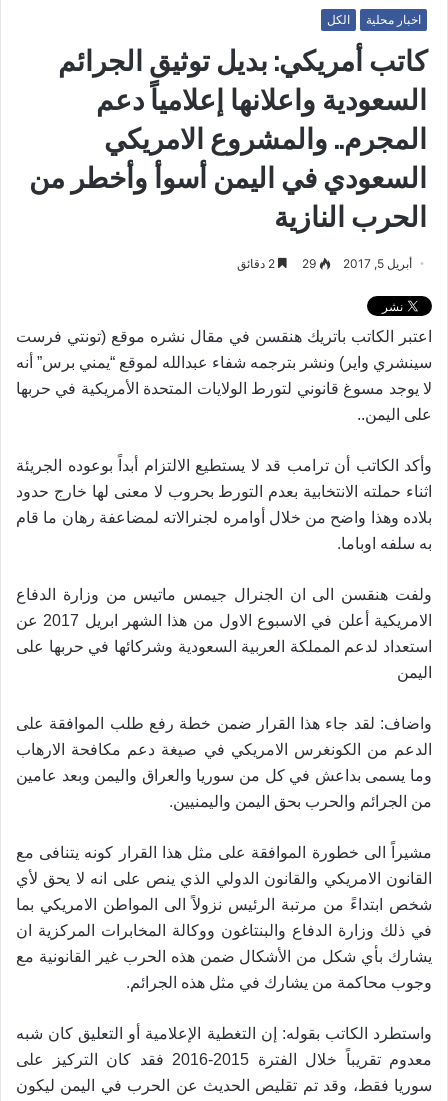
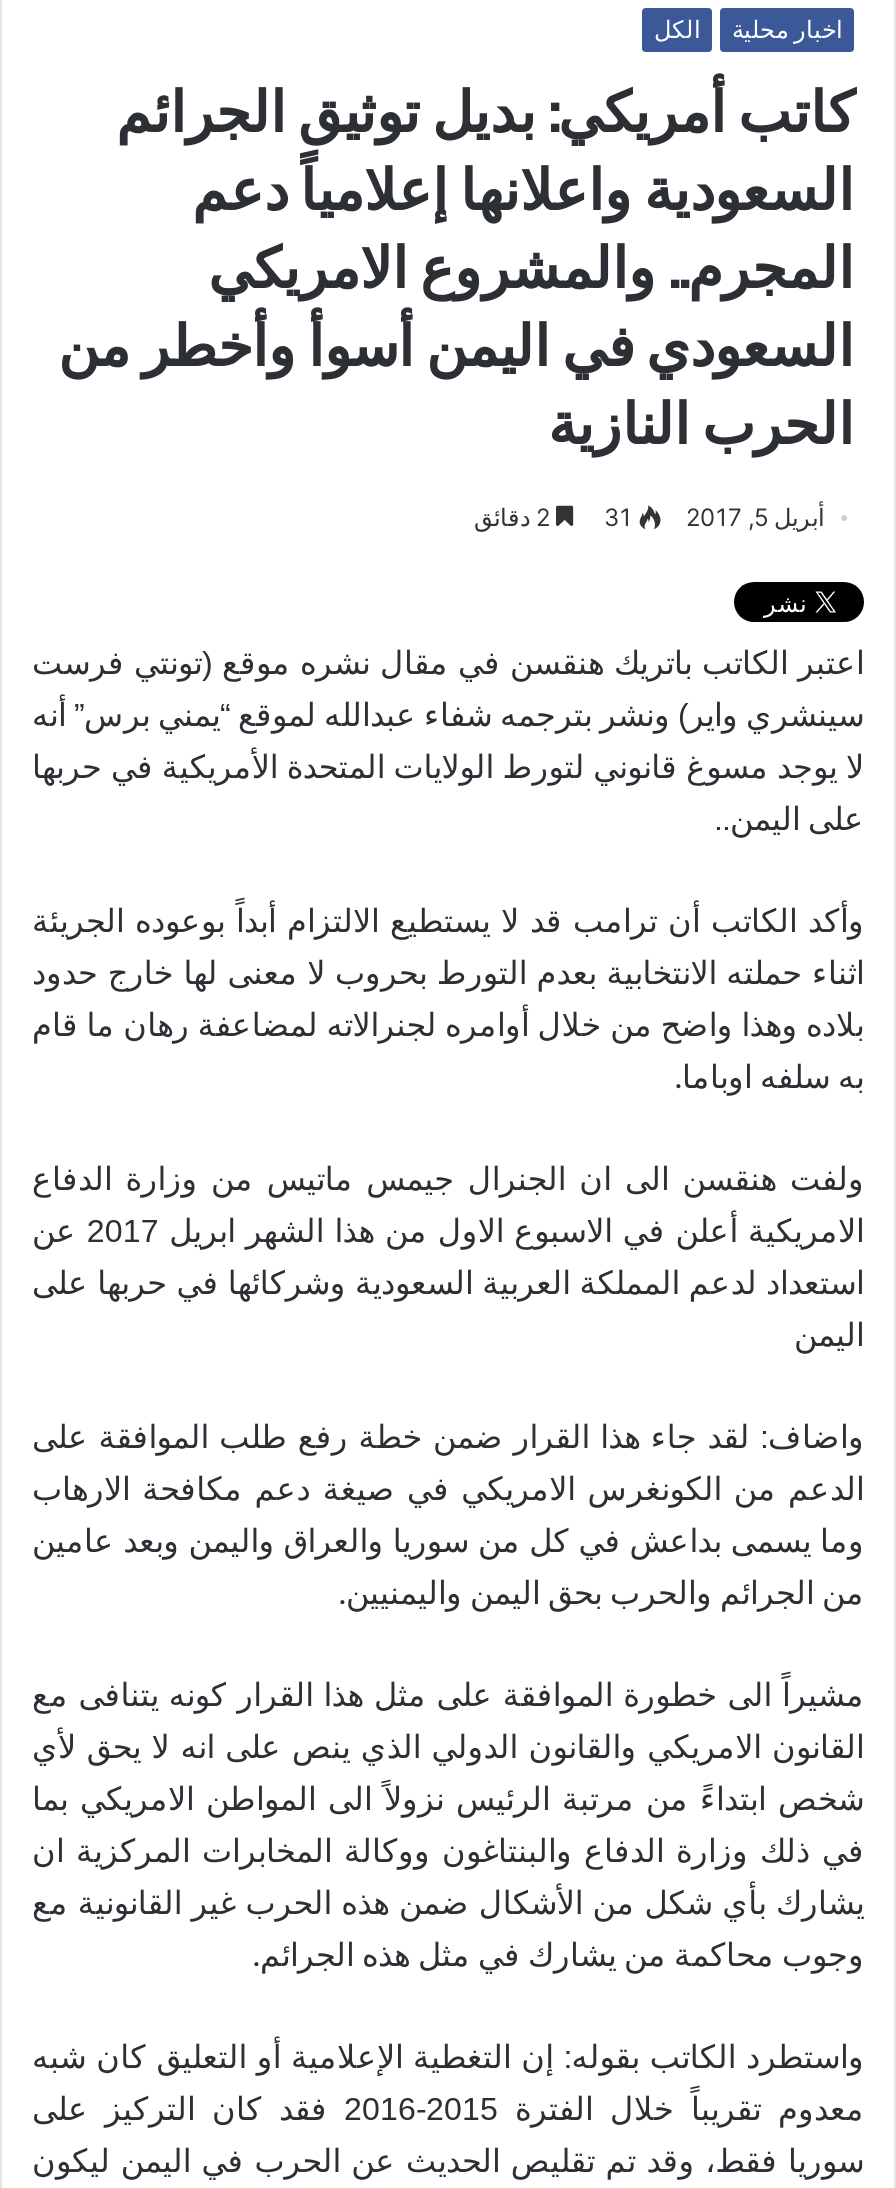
[302,256,316,271] 29 -> [604,503,632,533] 31

